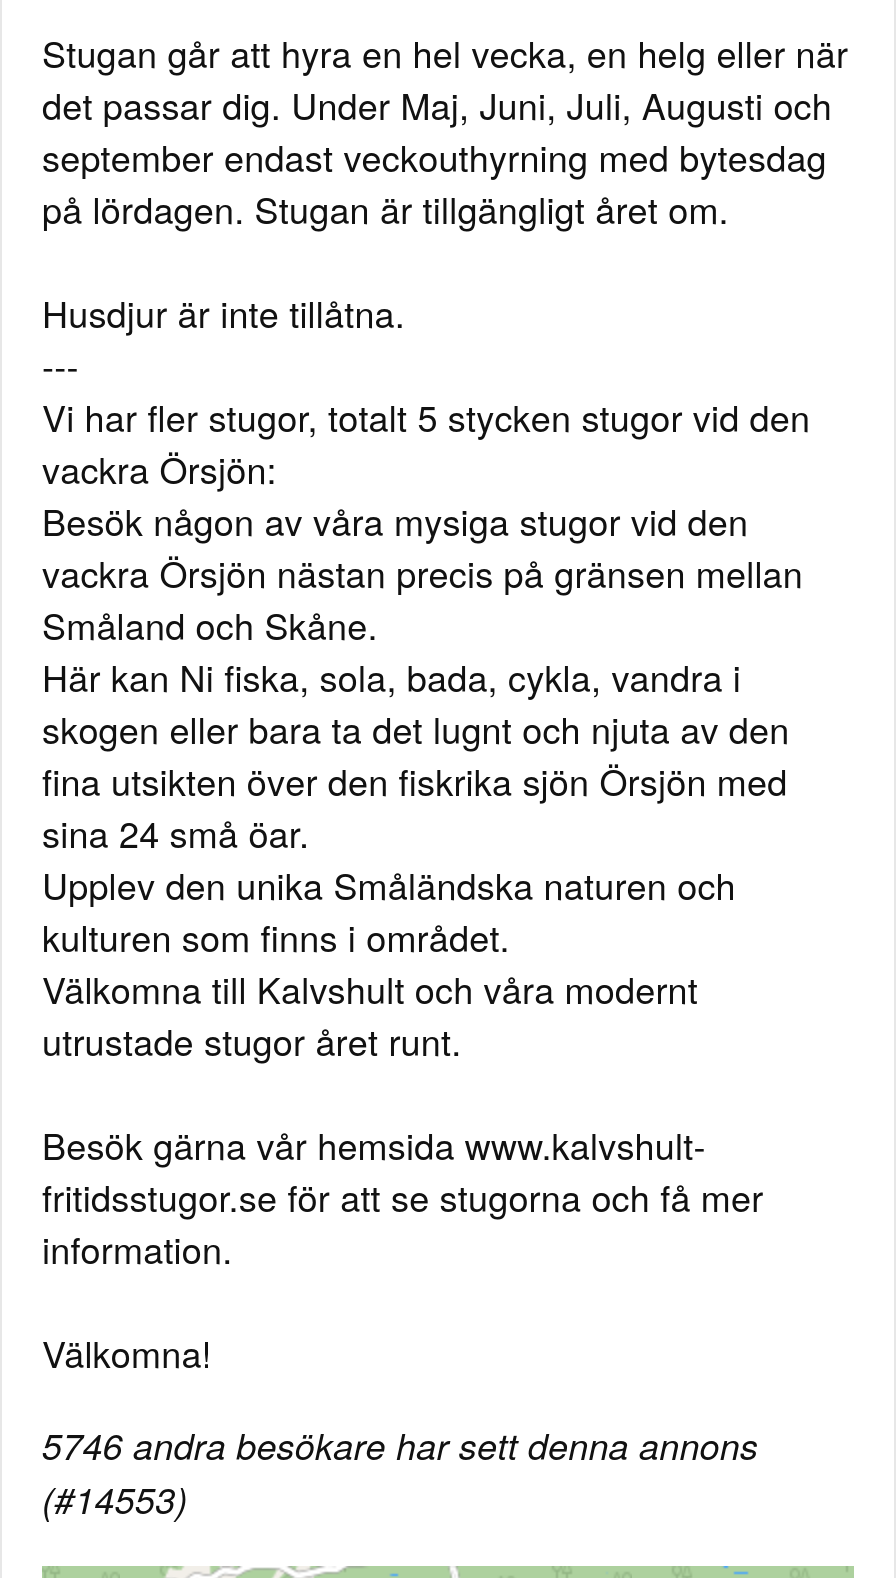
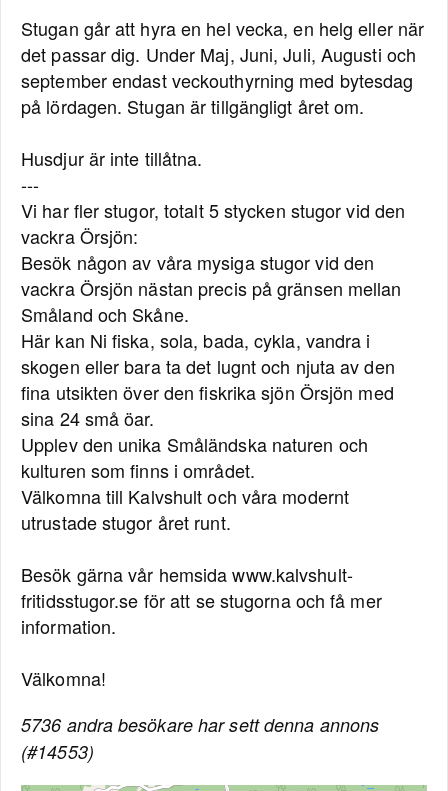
[42,1420,758,1470] 5746 andra besökare har sett denna annons -> [21,712,379,737] 5736 andra besökare har sett denna annons

